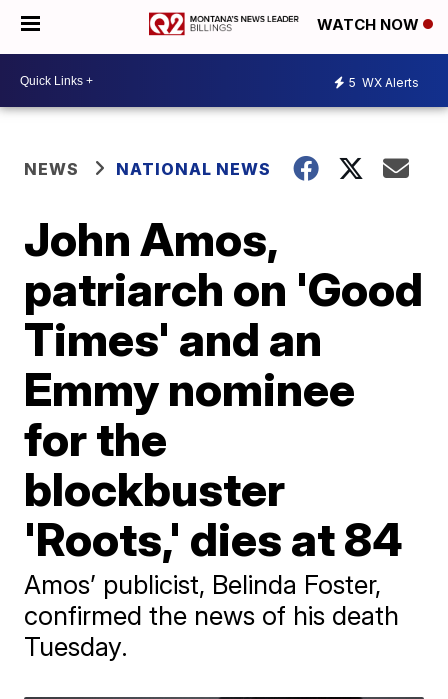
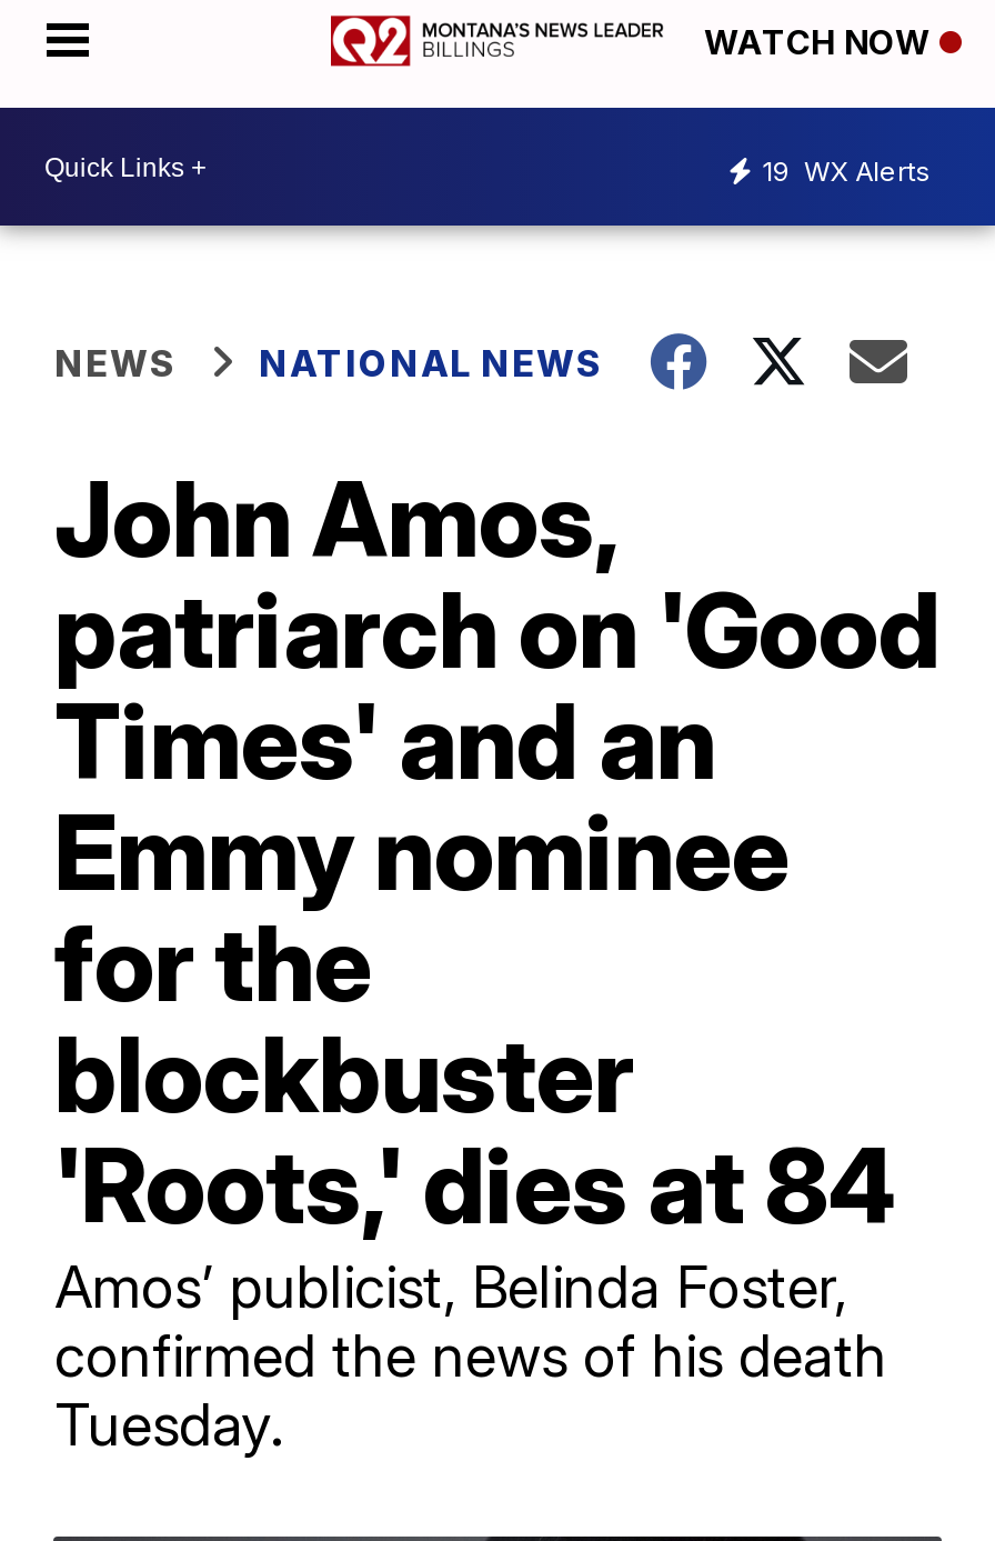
[349,74,419,89] 5 WX Alerts -> [762,153,931,187] 19 WX Alerts

